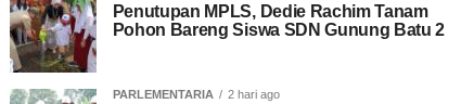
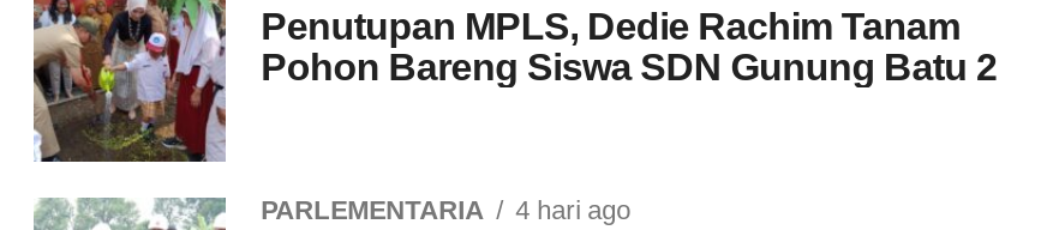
[112,88,280,101] PARLEMENTARIA 2 hari ago -> [261,195,631,224] PARLEMENTARIA 4 hari ago

